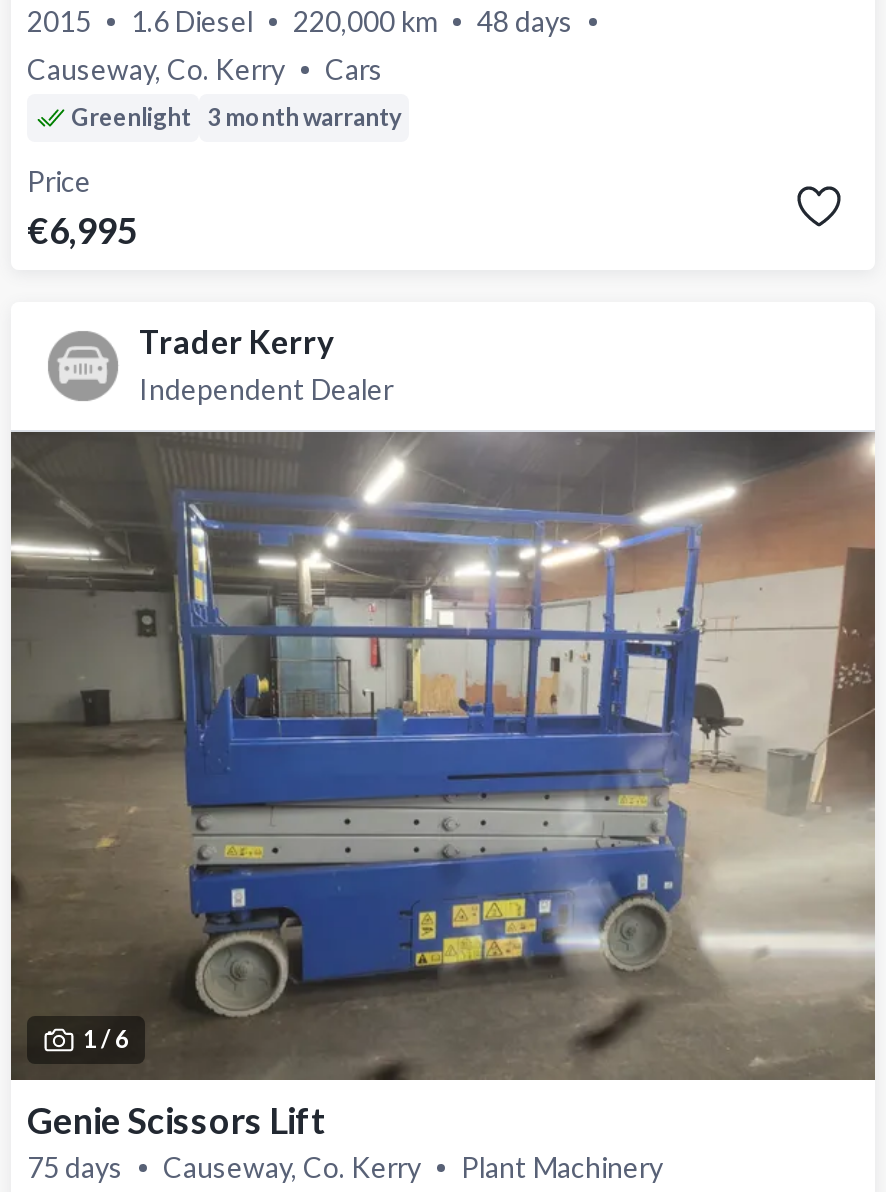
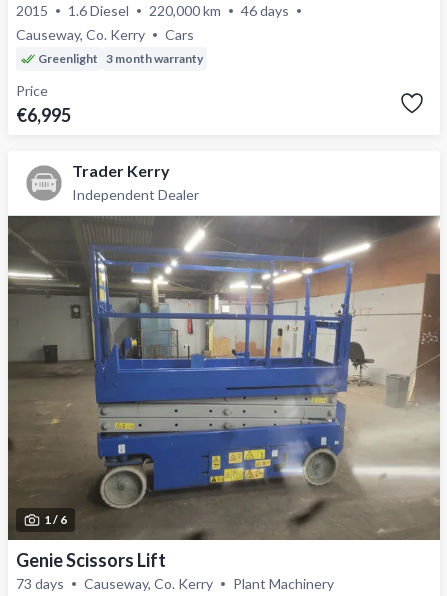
[27,4,573,38] 2015 1.6 Diesel 220,000 km 48 days -> [16,2,289,19] 2015 1.6 Diesel 220,000 km 46 days
[27,1150,663,1184] 75 days Causeway, Co. Kerry Plant Machinery -> [16,575,334,592] 73 days Causeway, Co. Kerry Plant Machinery

